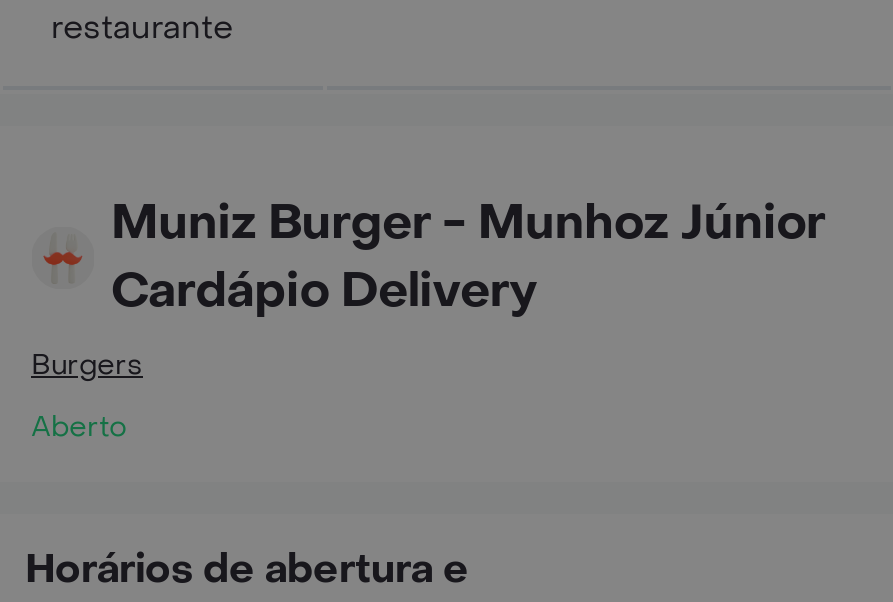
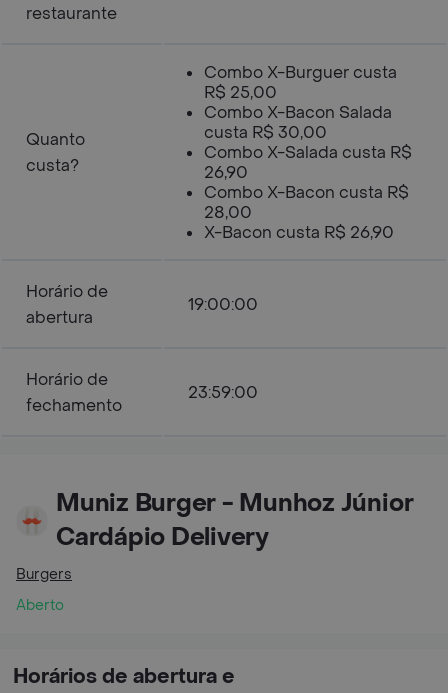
none -> [26,129,85,176] Quanto | custa?
none -> [26,62,412,328] Combo X-Burguer custa | R$ 25,00 | Combo X-Bacon Salada | custa R$ 30,00 | Combo X-Salada custa R$ | 26,90 | Combo X-Bacon custa R$ | 28,00 | X-Bacon custa R$ 26,90 | Horário de | abertura
none -> [26,369,122,416] Horário de | fechamento
none -> [188,294,258,315] 19:00:00
none -> [188,382,258,403] 23:59:00

